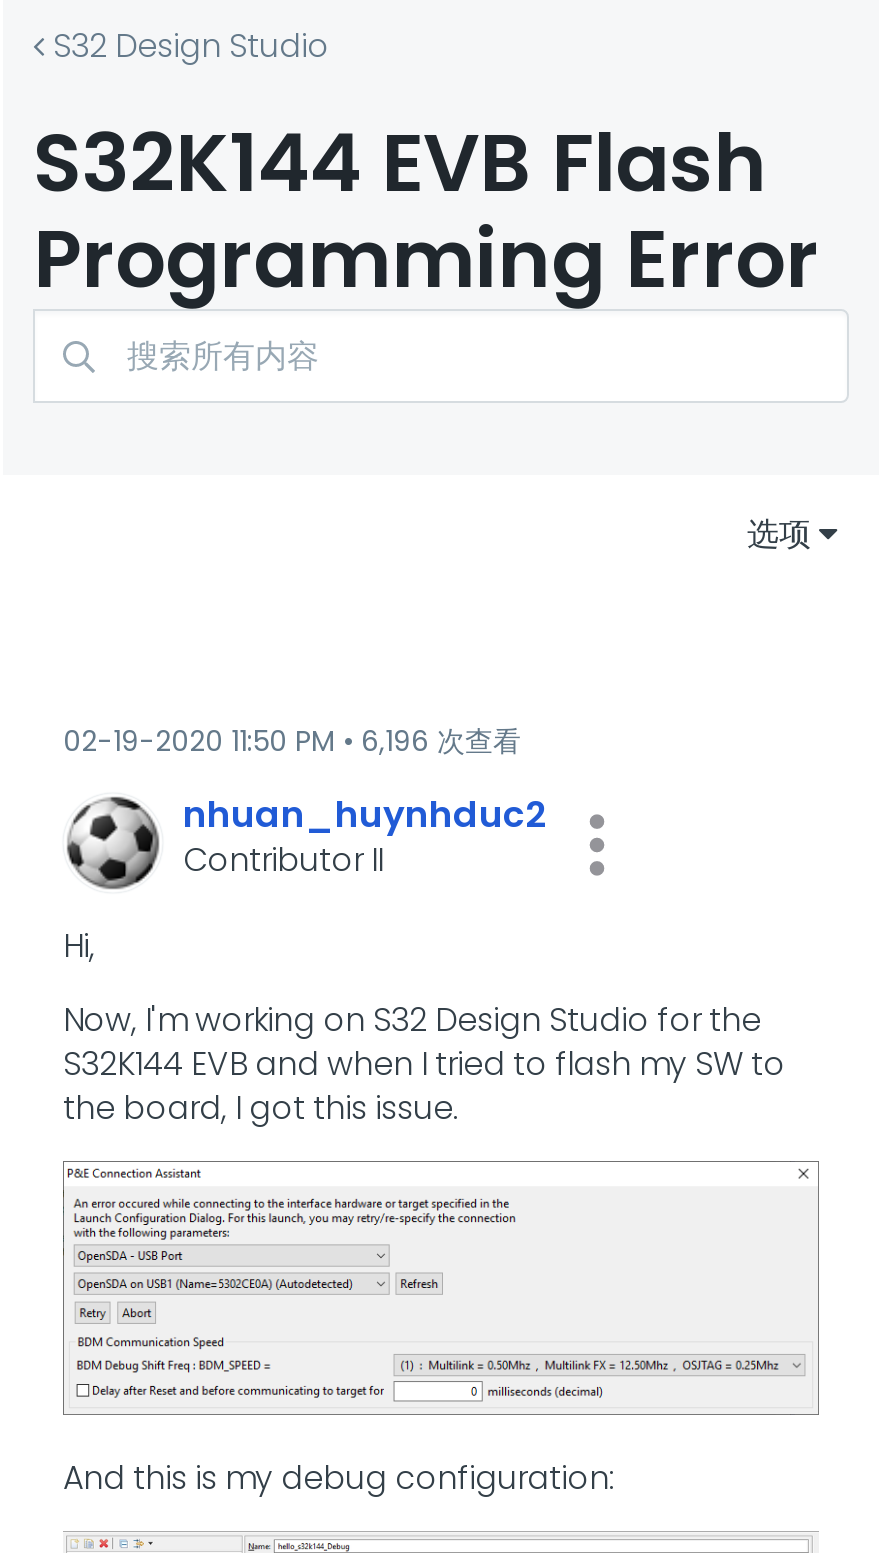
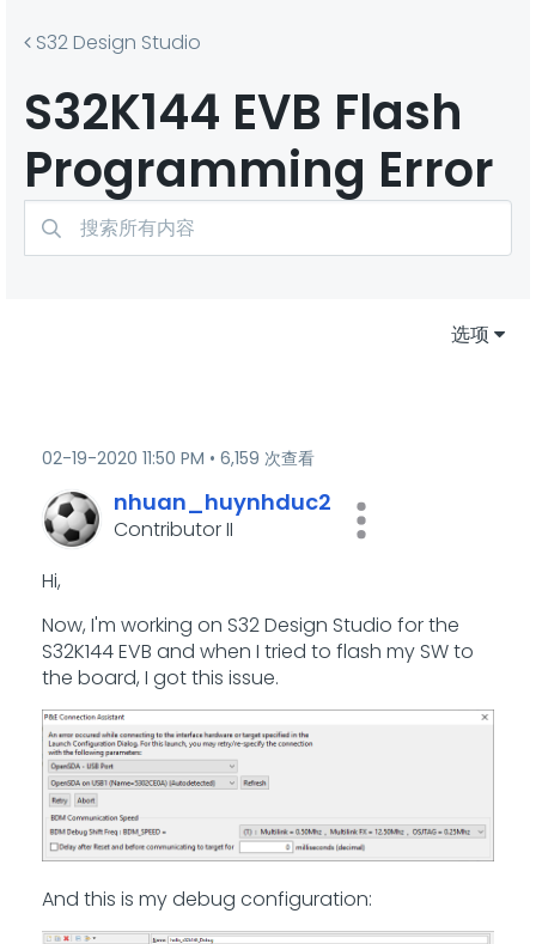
[63,721,521,761] 02-19-2020 11:50 PM 6,196 次查看 -> [42,446,315,470] 02-19-2020 11:50 PM 6,159 次查看

